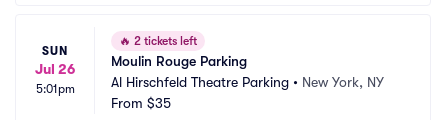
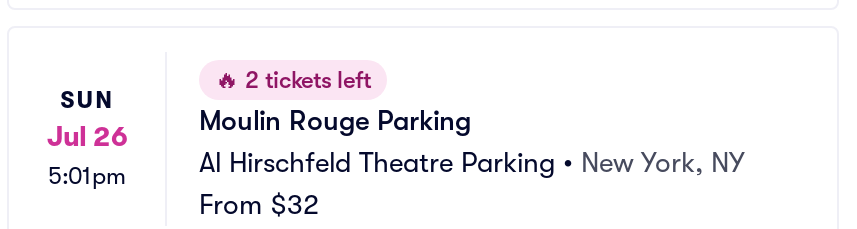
[111,95,171,111] From $35 -> [199,188,319,220] From $32

